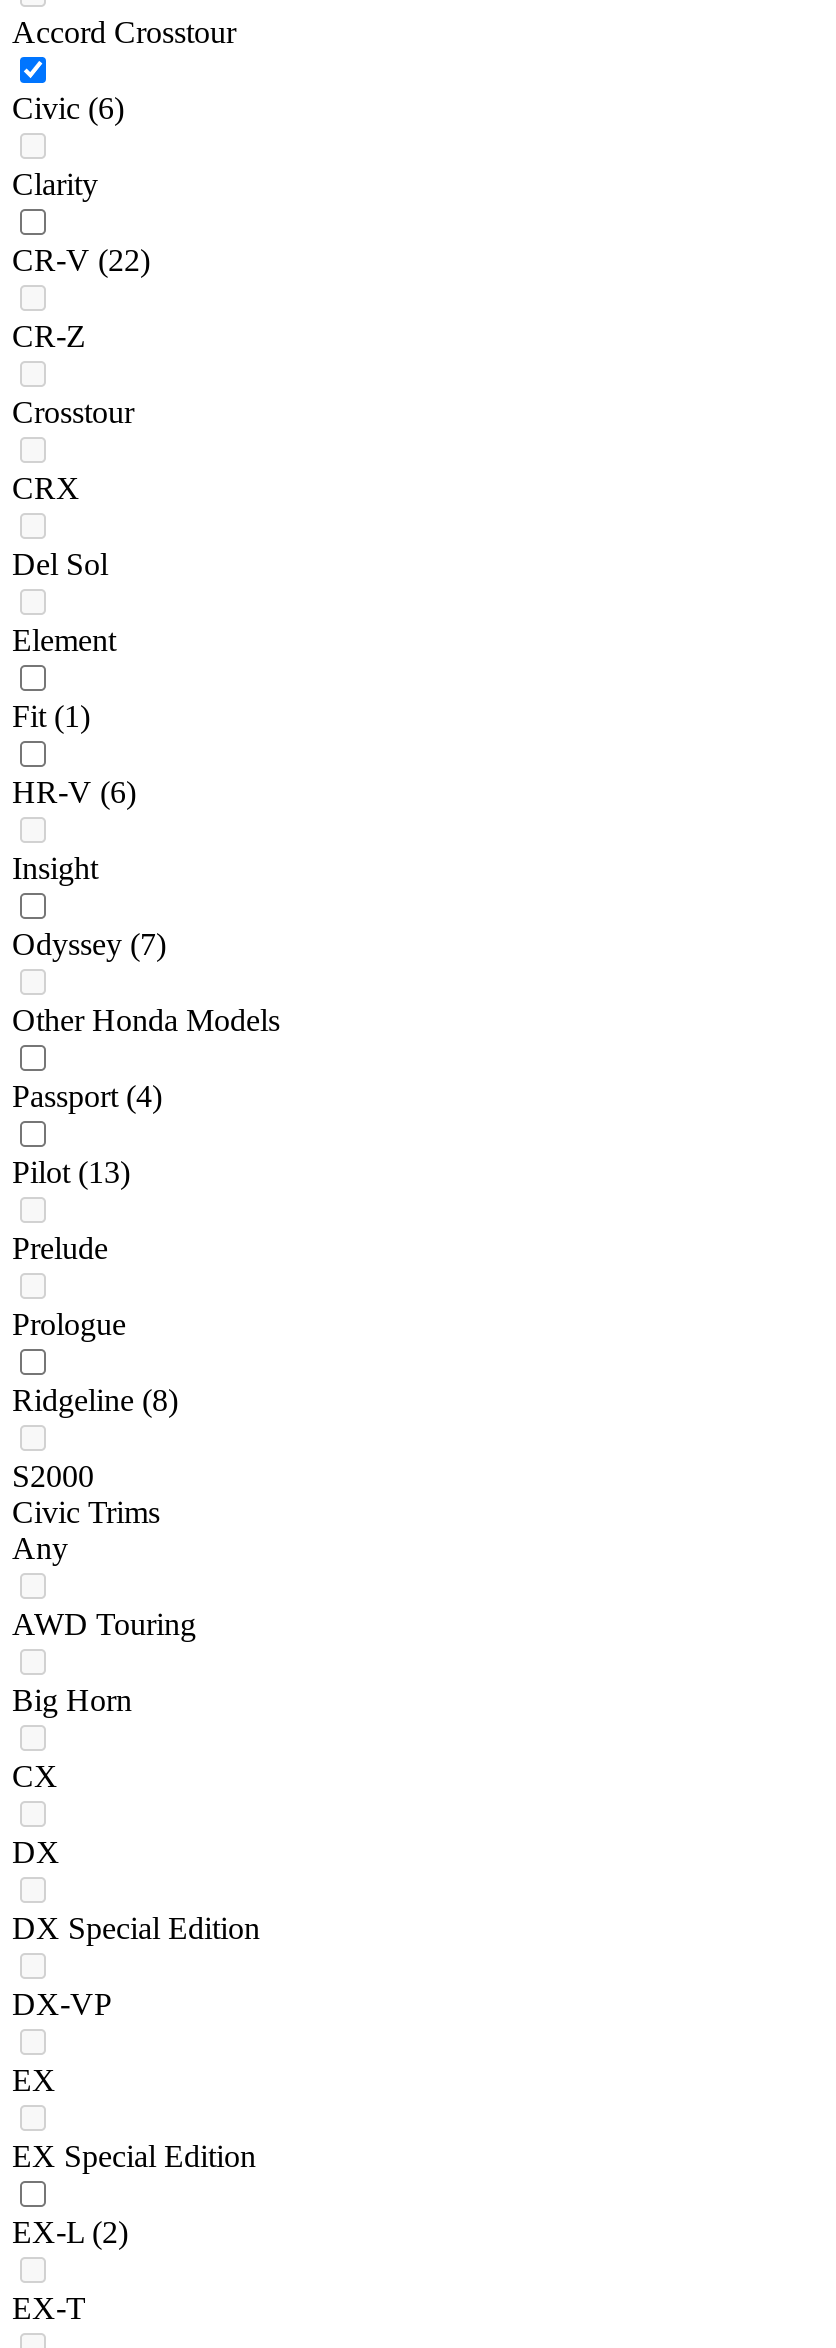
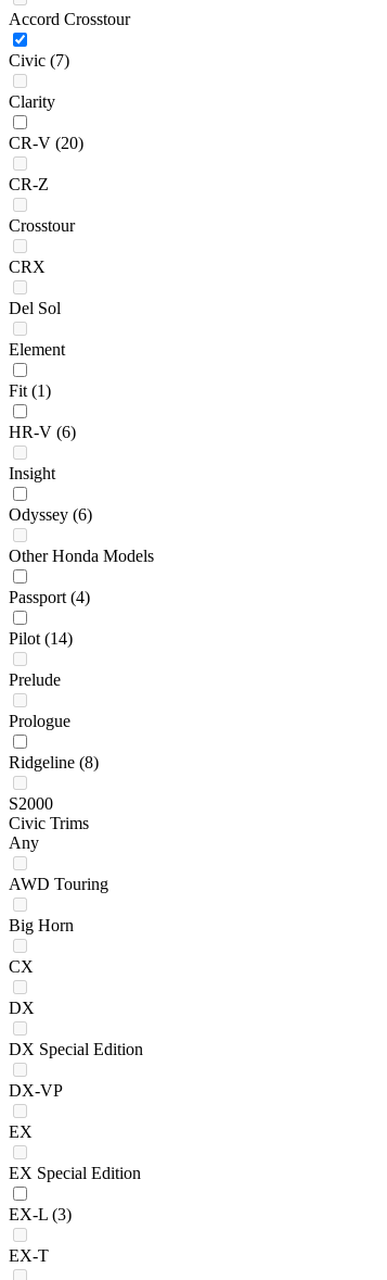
[12,92,124,126] Civic (6) -> [9,52,69,70] Civic (7)
[12,244,150,278] CR-V (22) -> [9,134,83,153] CR-V (20)
[12,928,166,962] Odyssey (7) -> [9,506,92,524] Odyssey (6)
[12,1156,130,1190] Pilot (13) -> [9,630,73,648] Pilot (14)
[12,2216,128,2250] EX-L (2) -> [9,1205,72,1224] EX-L (3)

